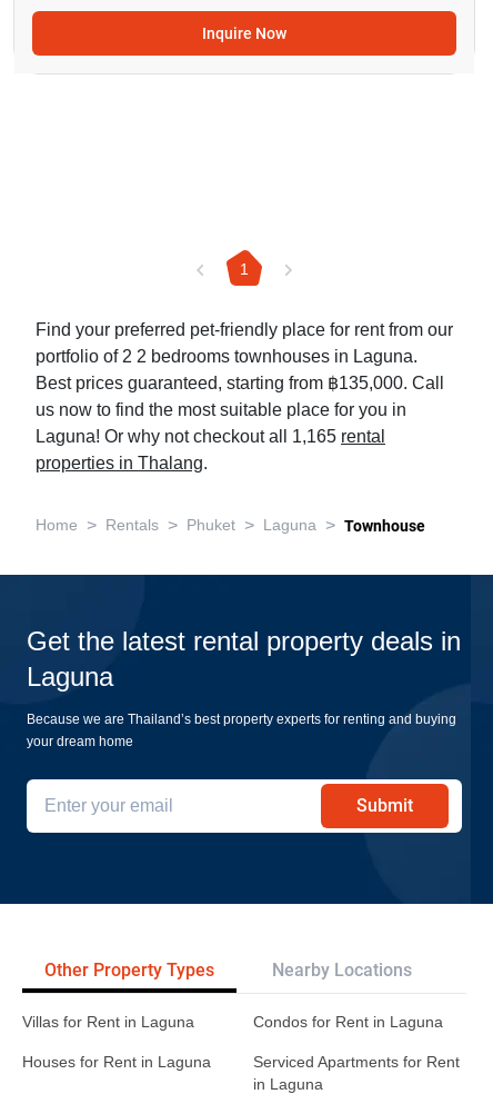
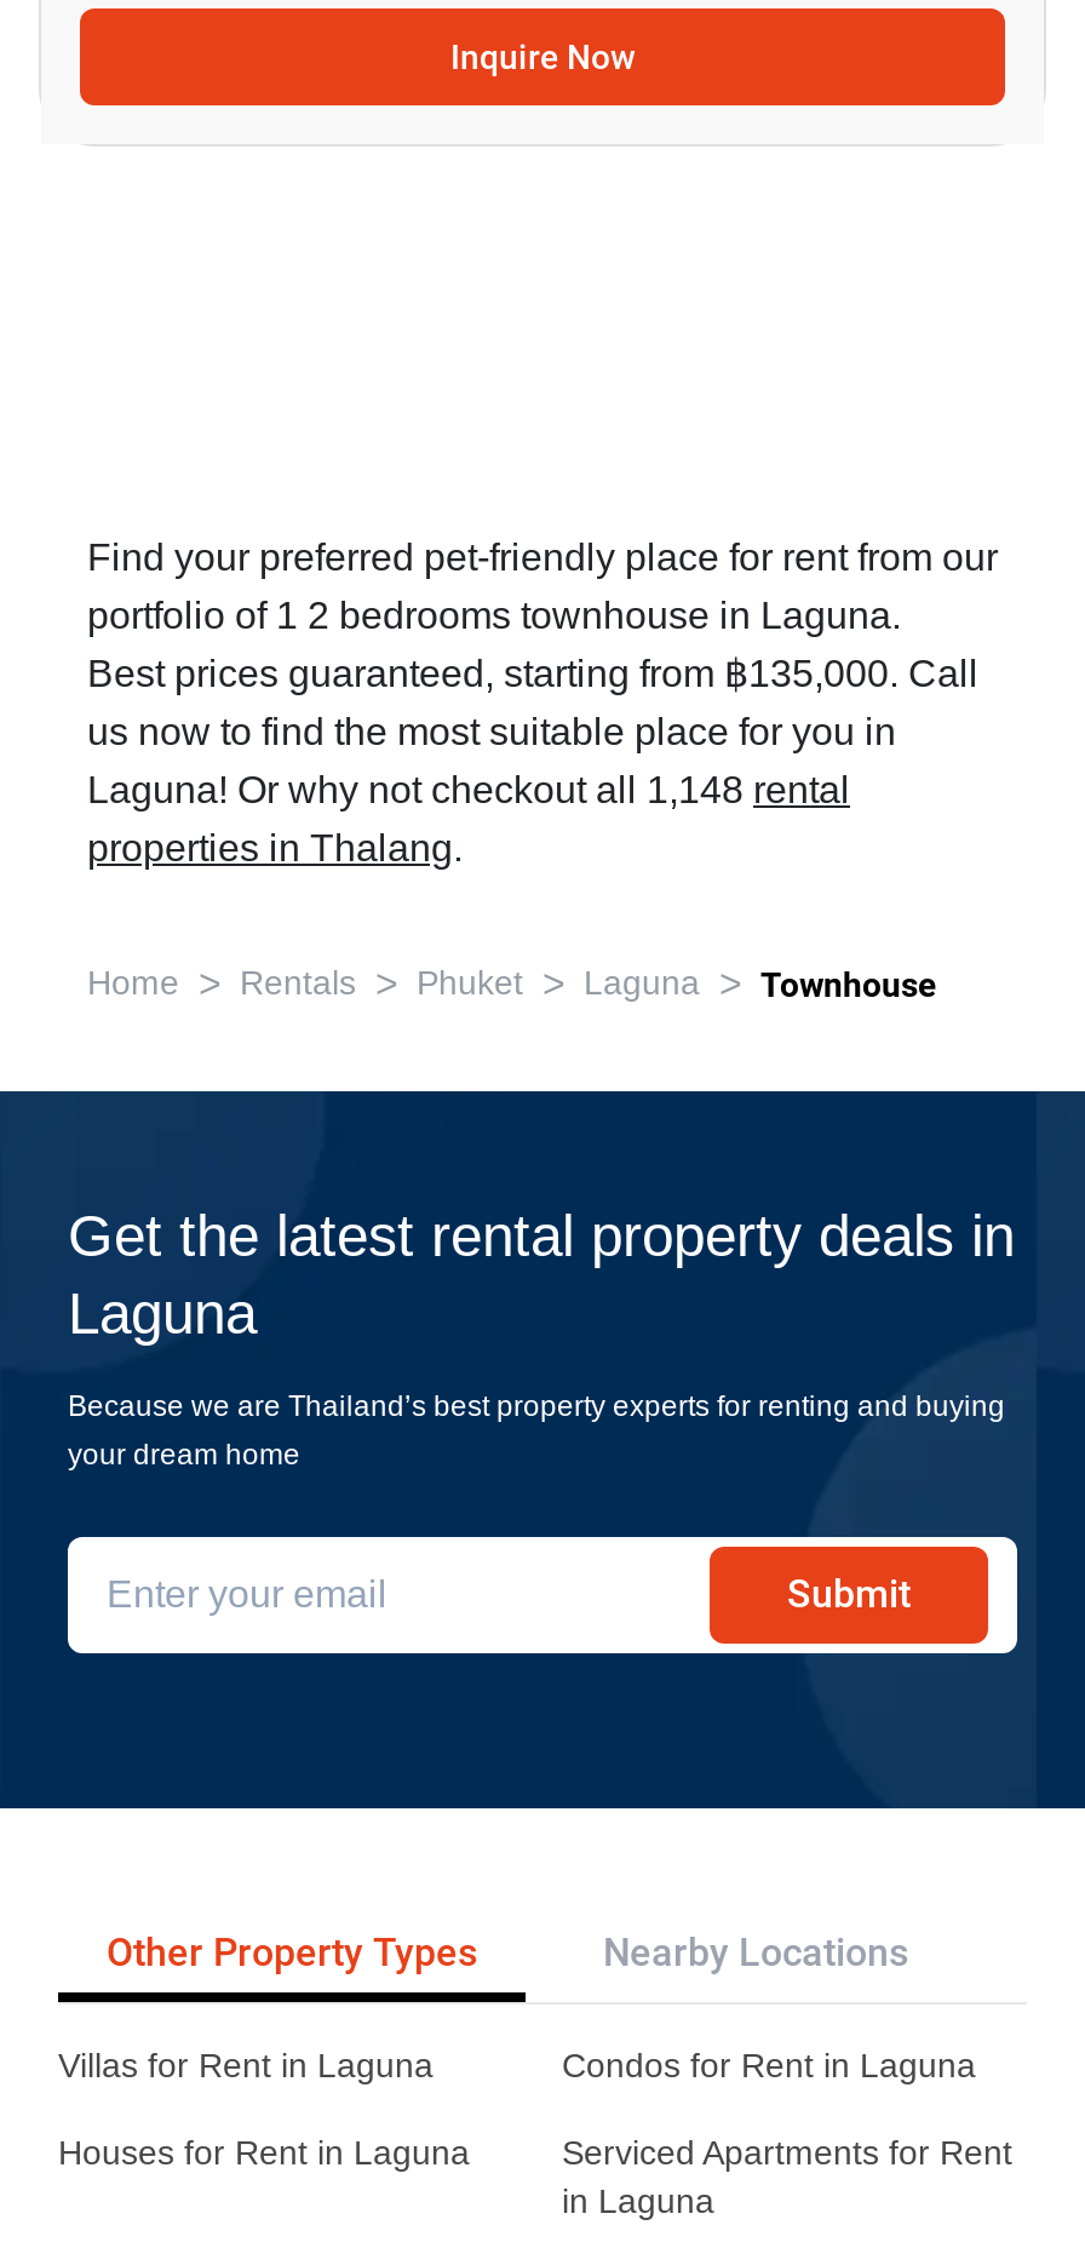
[240,260,249,279] 1 -> none
[36,346,417,368] portfolio of 2 2 bedrooms townhouses in Laguna. -> [87,592,901,641] portfolio of 1 2 bedrooms townhouse in Laguna.
[36,426,385,448] Laguna! Or why not checkout all 1,165 rental -> [87,767,850,815] Laguna! Or why not checkout all 1,148 rental

